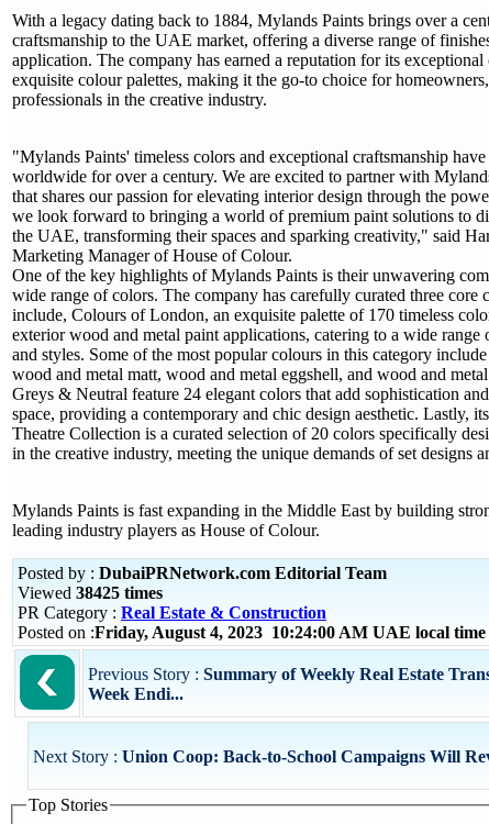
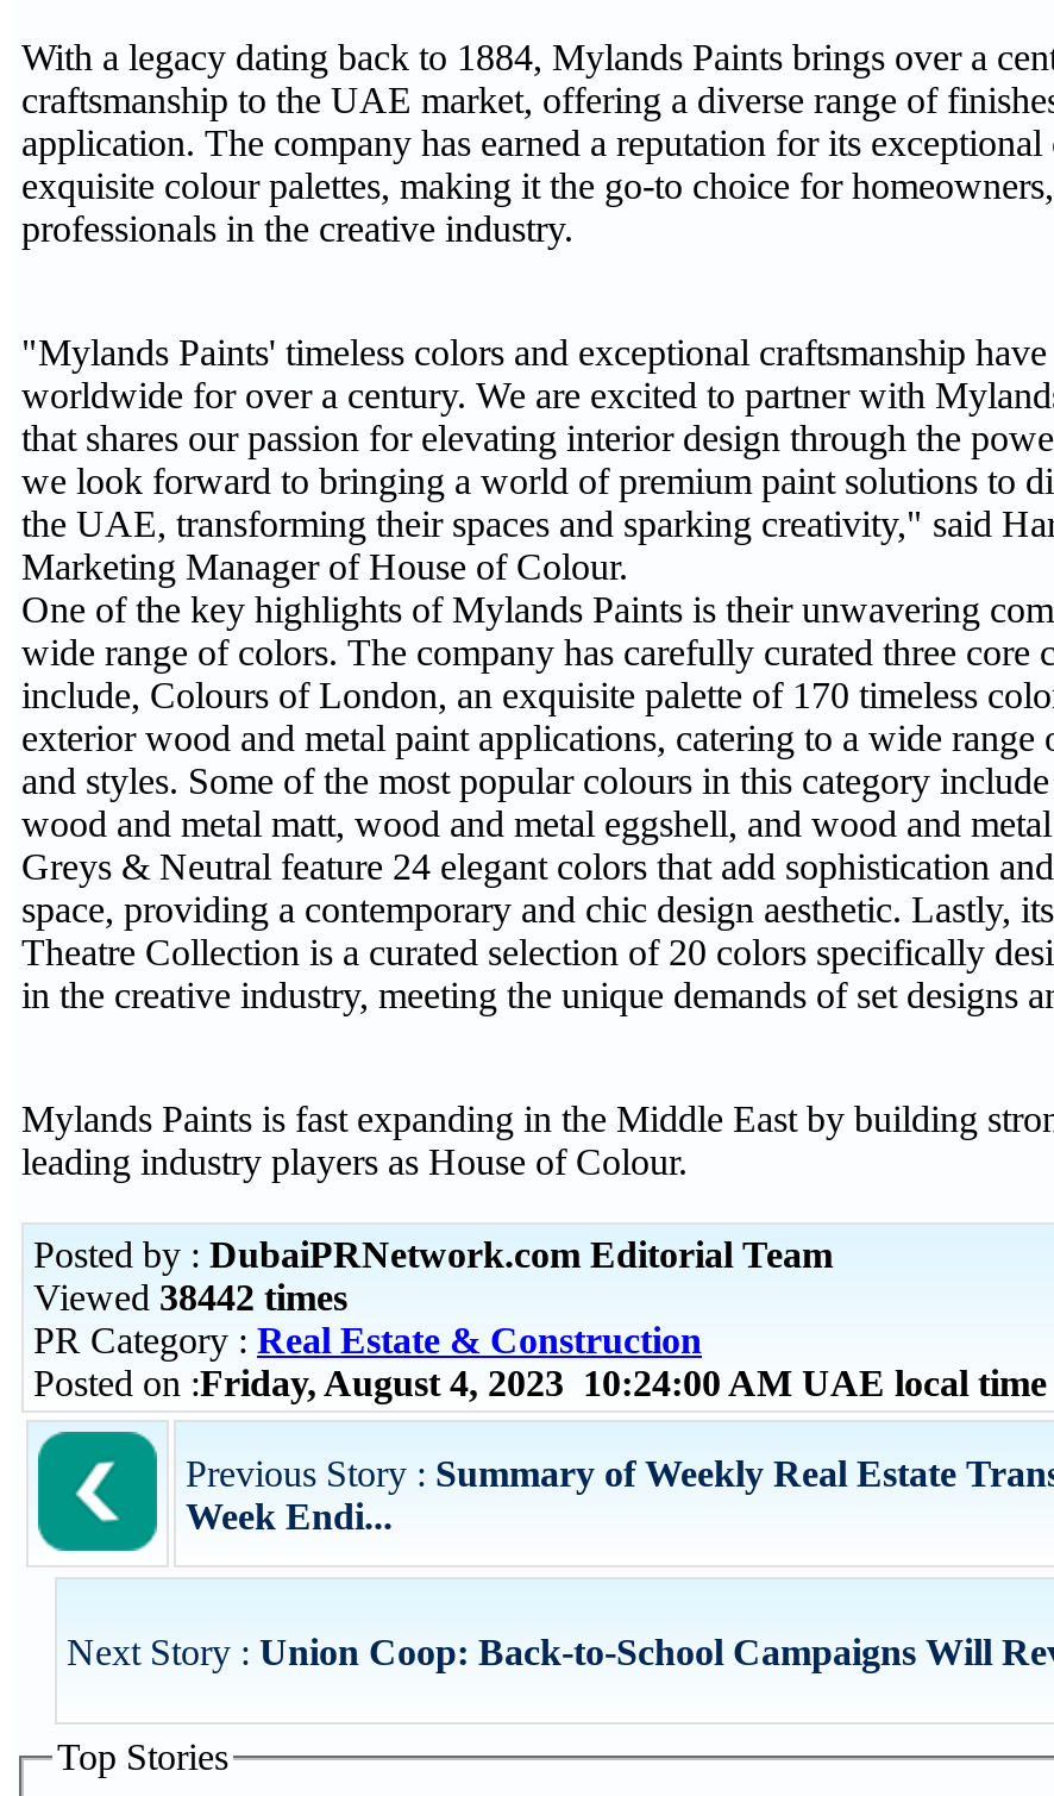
[18,583,163,602] Viewed 38425 times -> [33,1277,347,1318] Viewed 38442 times

